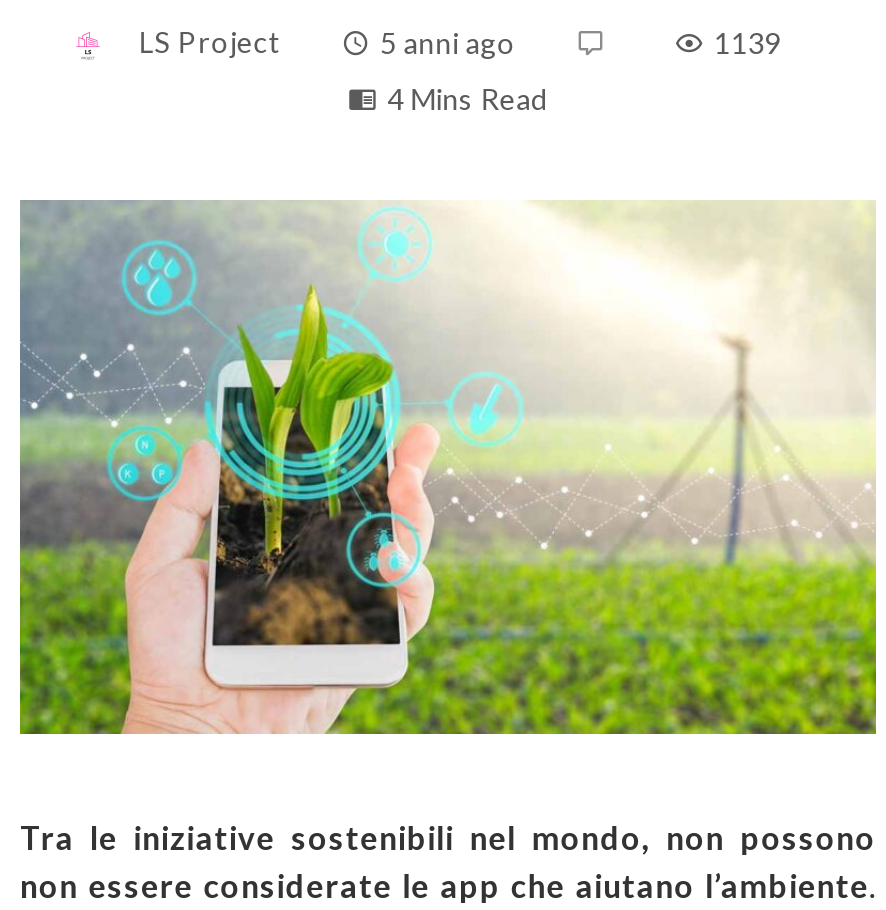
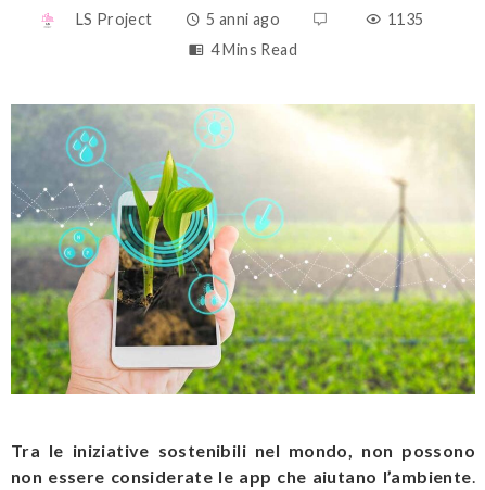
[714,25,781,59] 1139 -> [387,9,424,28] 1135

